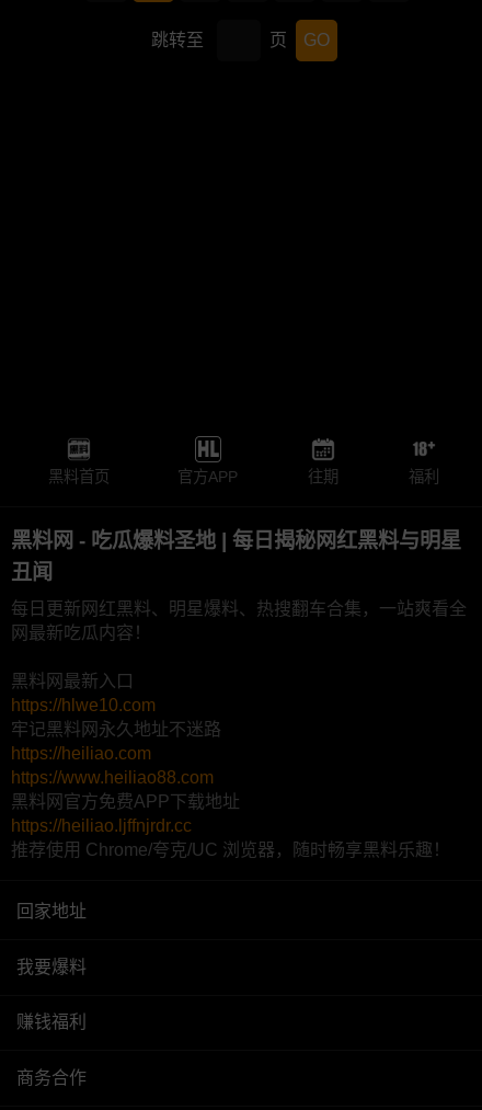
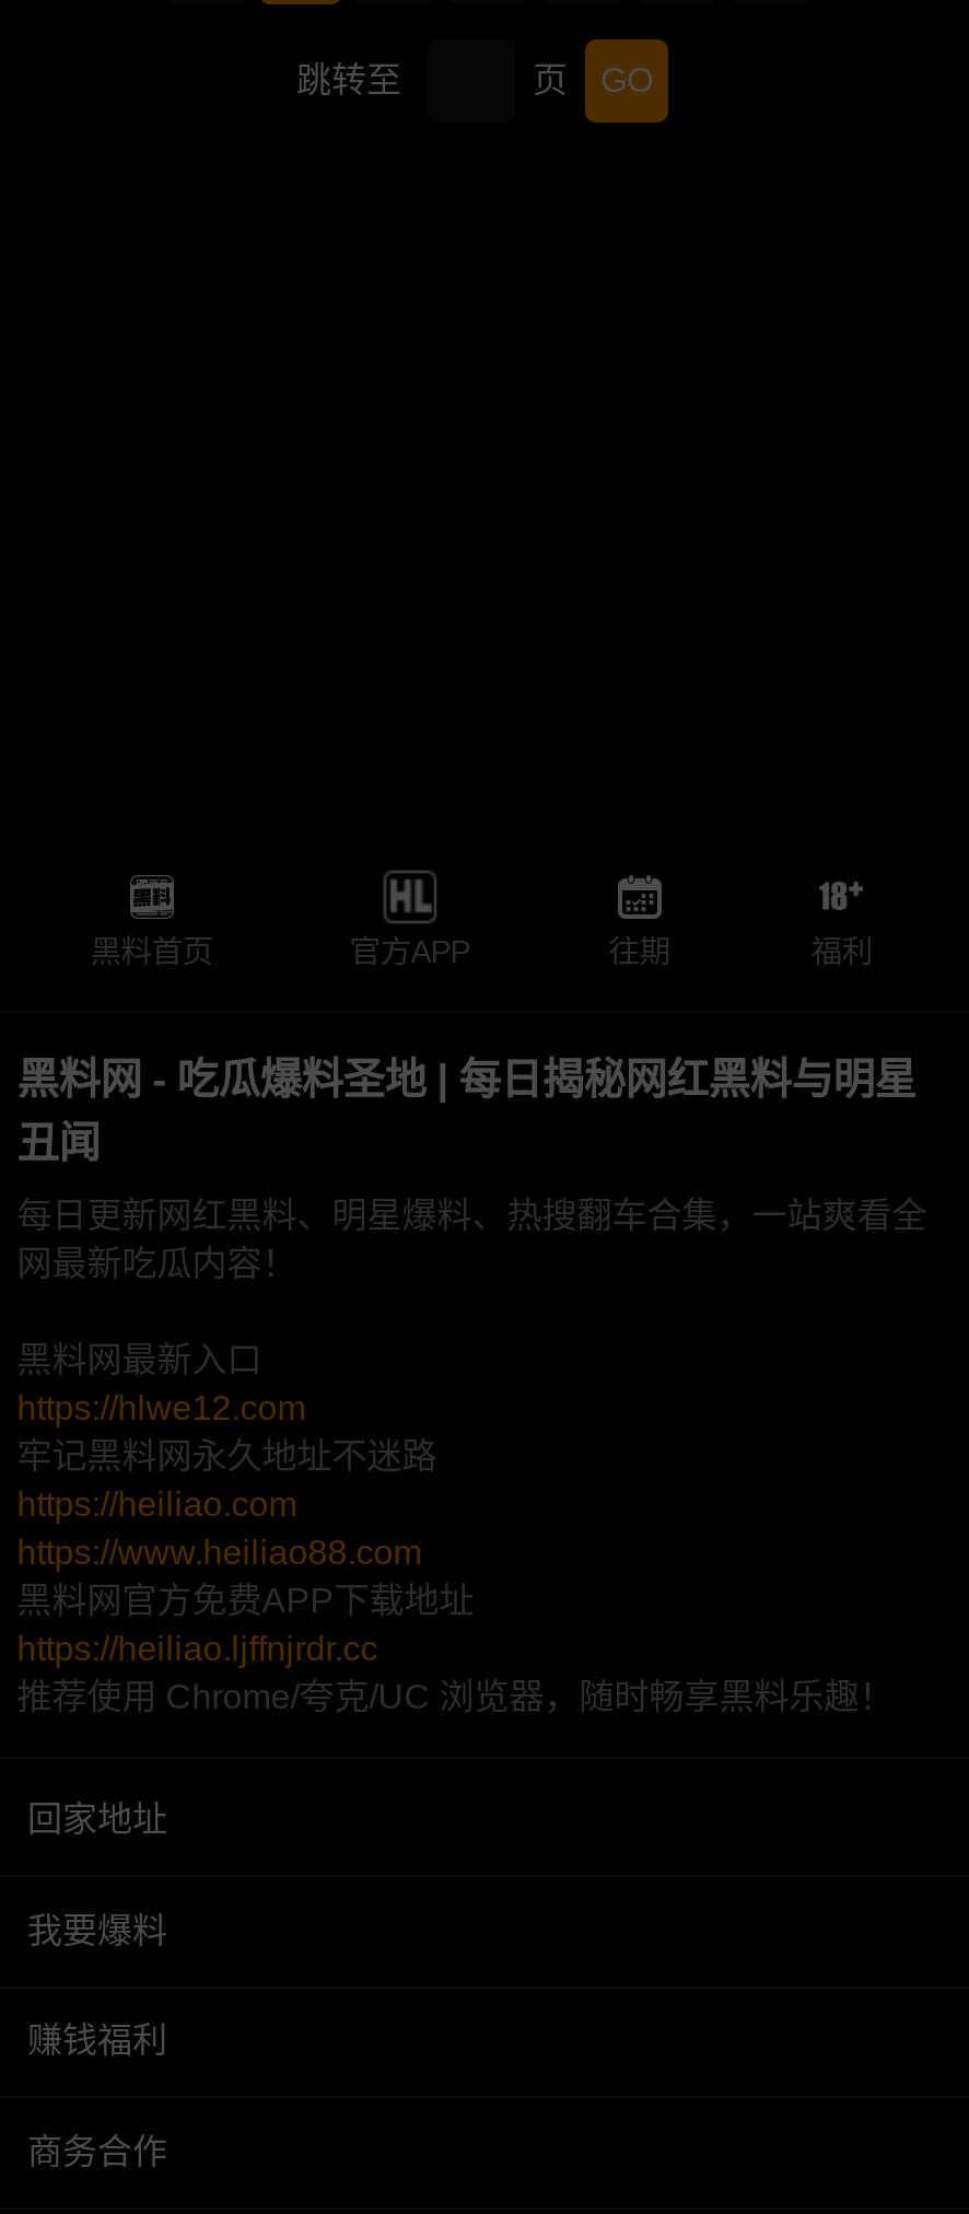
[11,696,156,715] https://hlwe10.com -> [17,1390,306,1427] https://hlwe12.com

